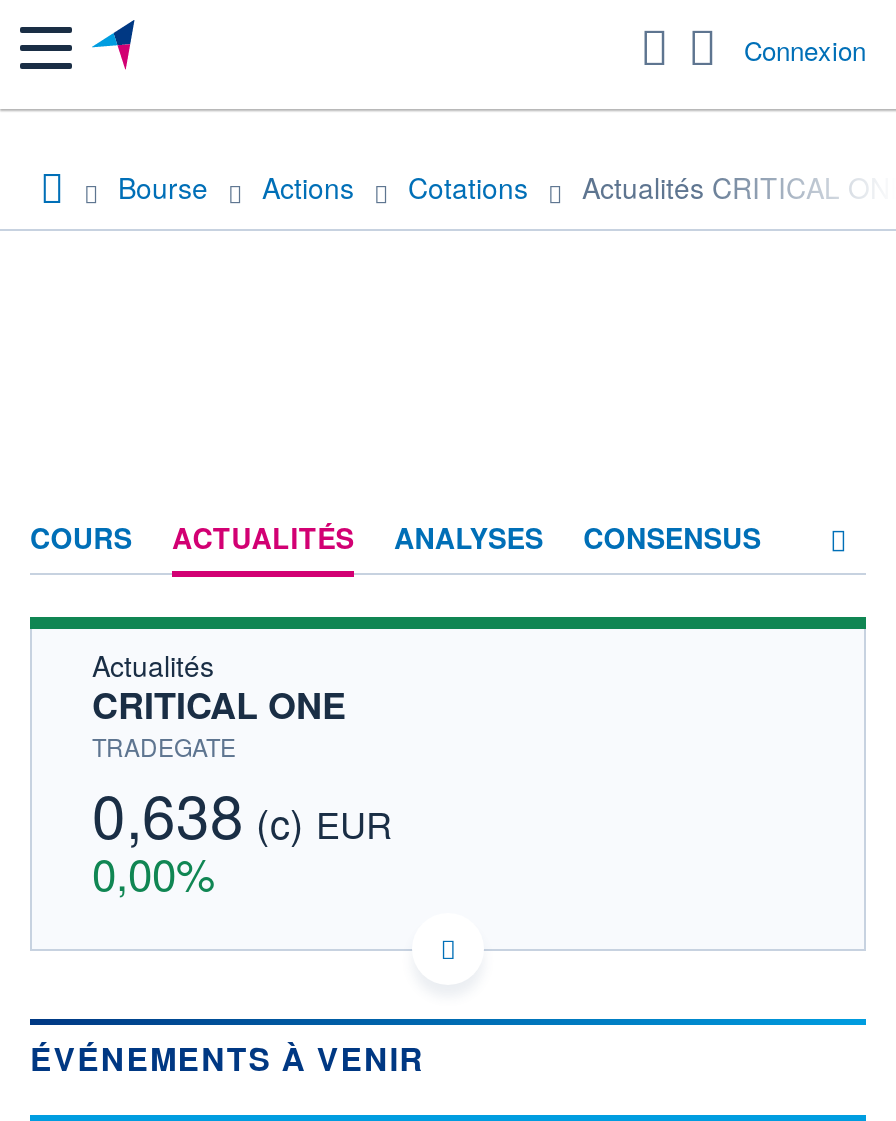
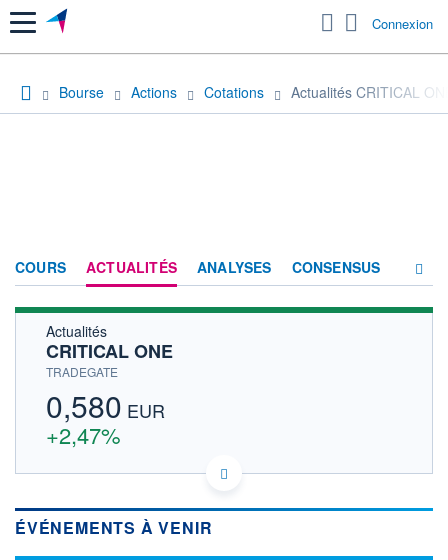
[92,771,392,903] 0,638 (c) EUR | 0,00% -> [46,384,165,450] 0,580 EUR | +2,47%

